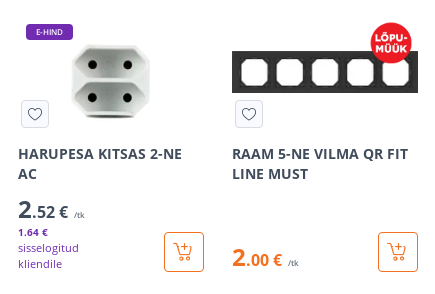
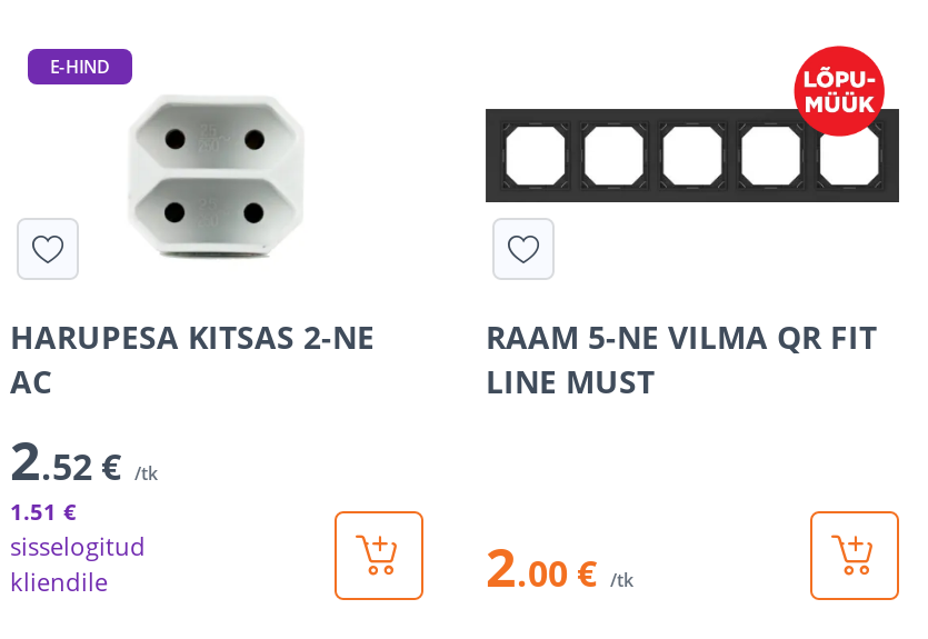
[18,225,48,239] 1.64 € -> [10,496,77,527] 1.51 €

